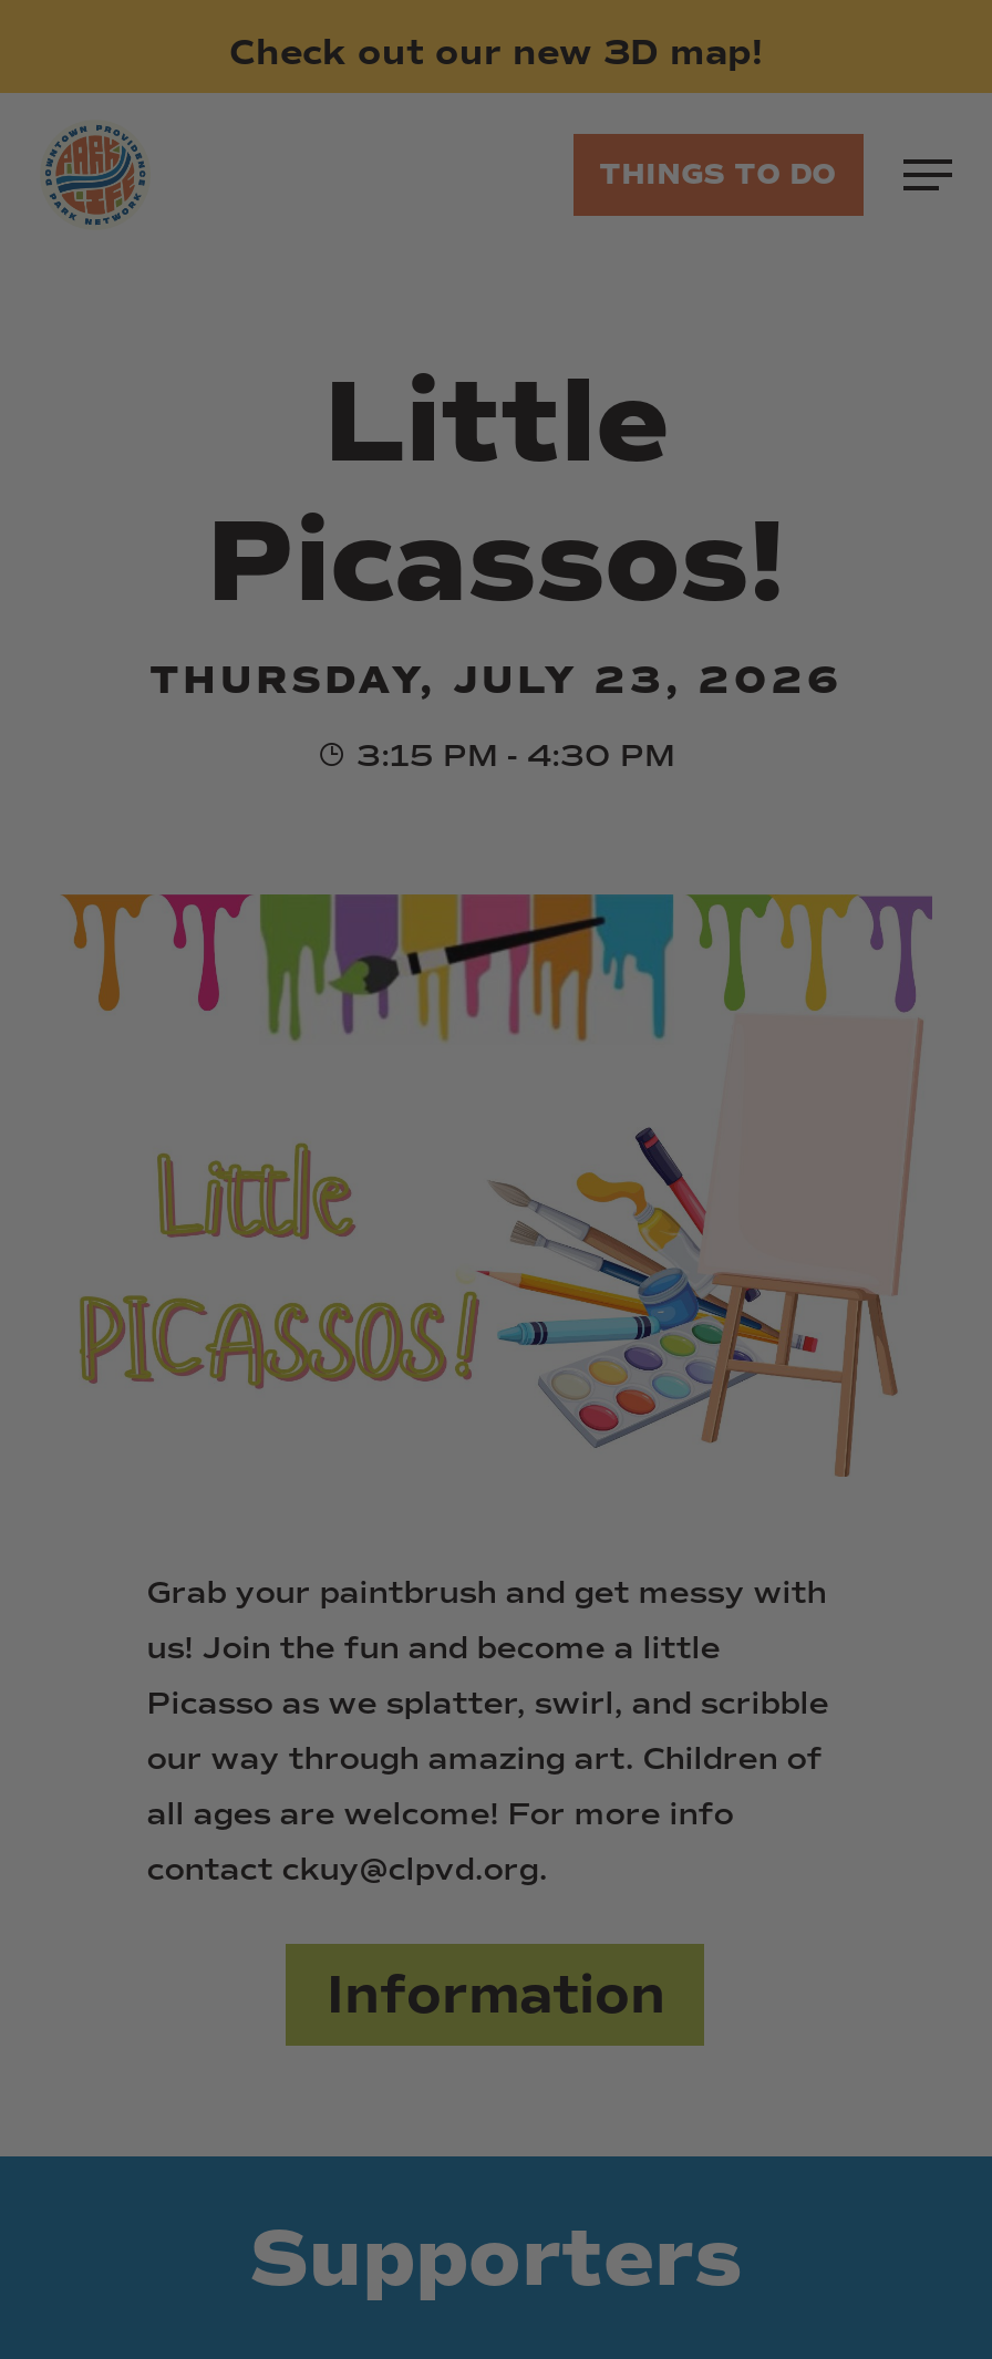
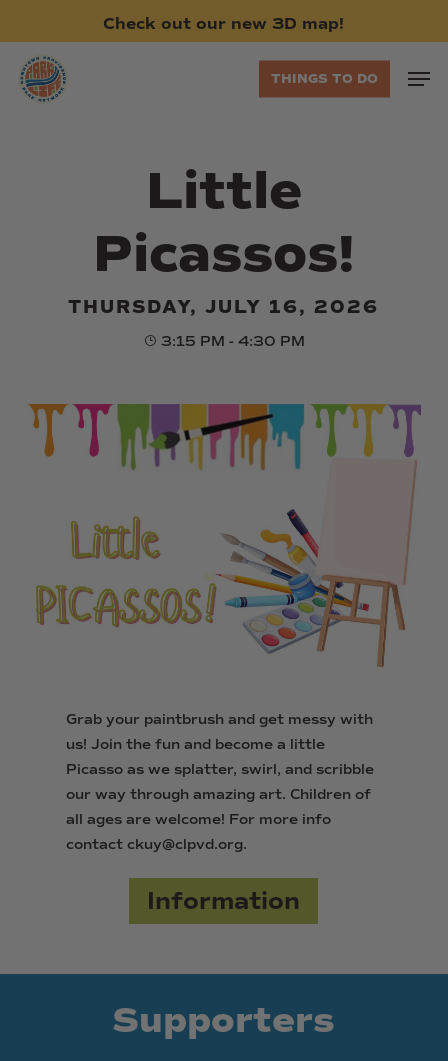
[149,655,843,704] THURSDAY, JULY 23, 2026 -> [68,296,379,318] THURSDAY, JULY 16, 2026

